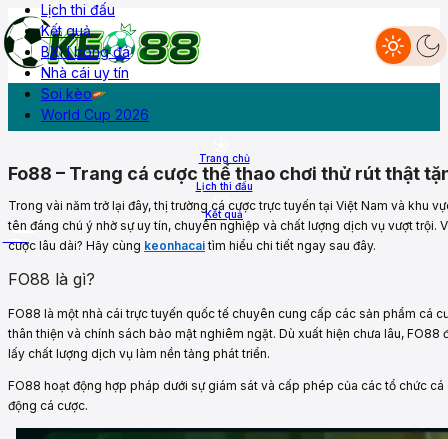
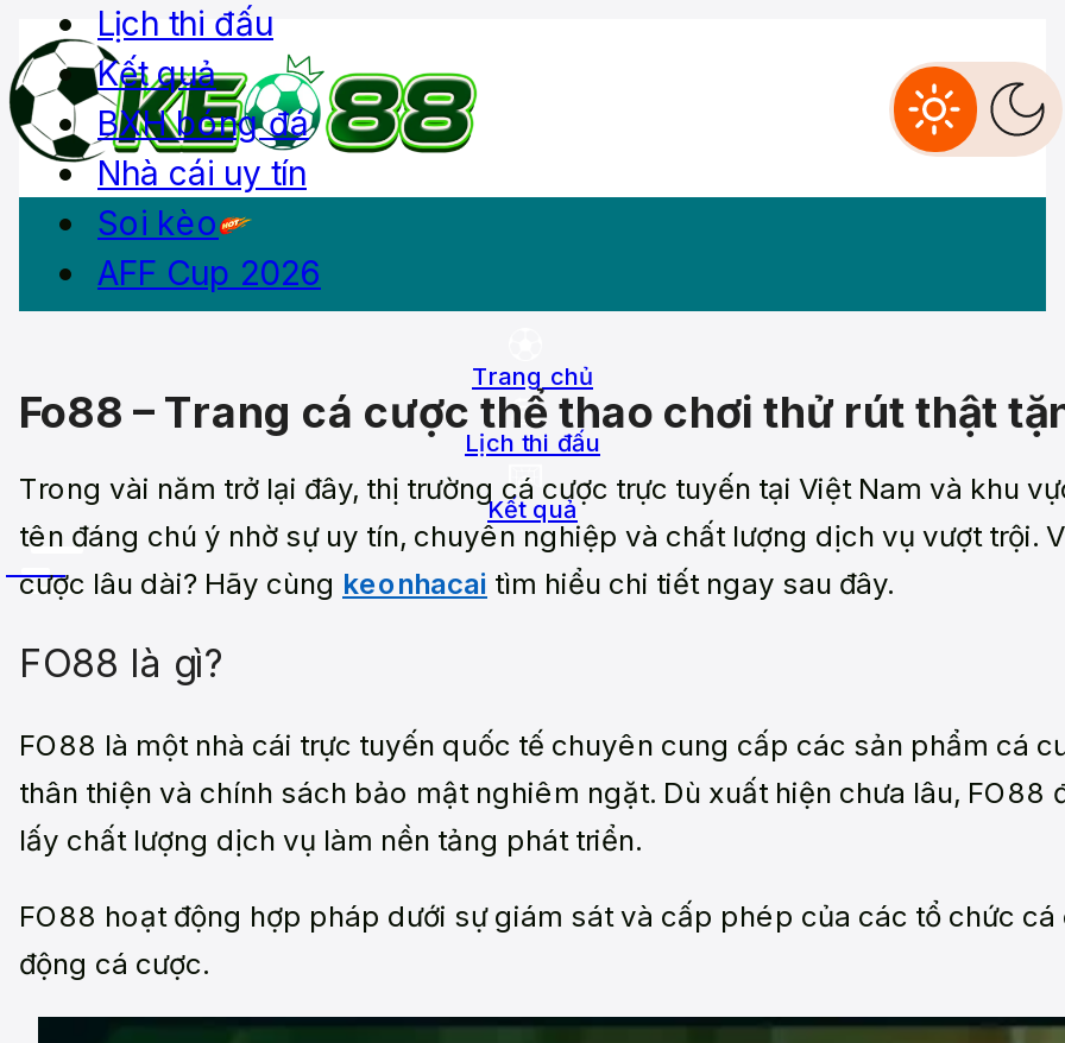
[41,106,149,123] World Cup 2026 -> [97,252,321,292] AFF Cup 2026

